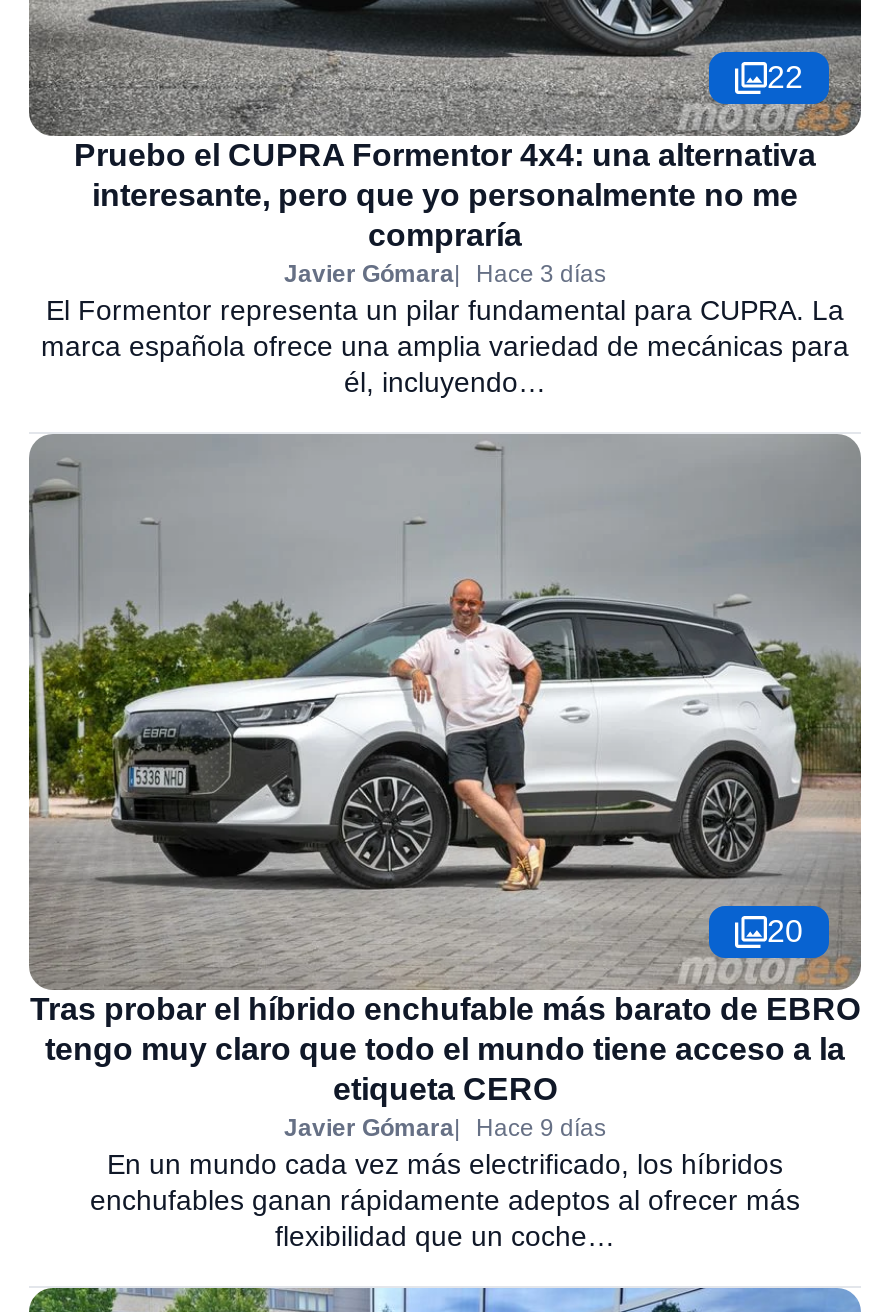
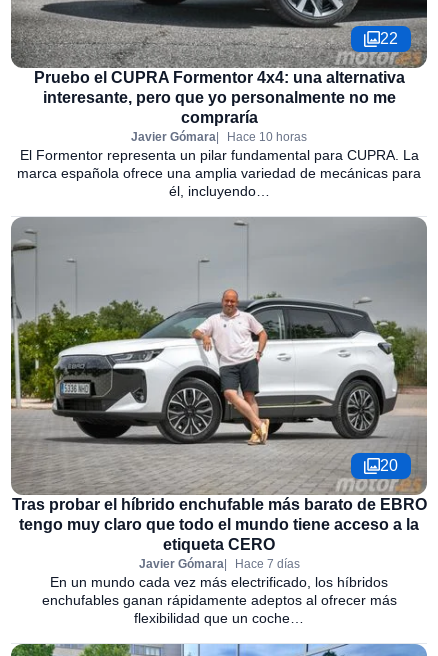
[284,261,606,289] Javier Gómara Hace 3 días -> [131,130,307,144] Javier Gómara Hace 10 horas
[284,1113,606,1141] Javier Gómara Hace 9 días -> [138,557,299,571] Javier Gómara Hace 7 días

